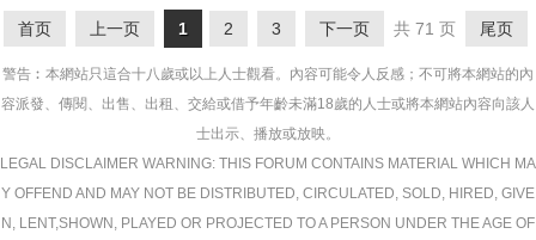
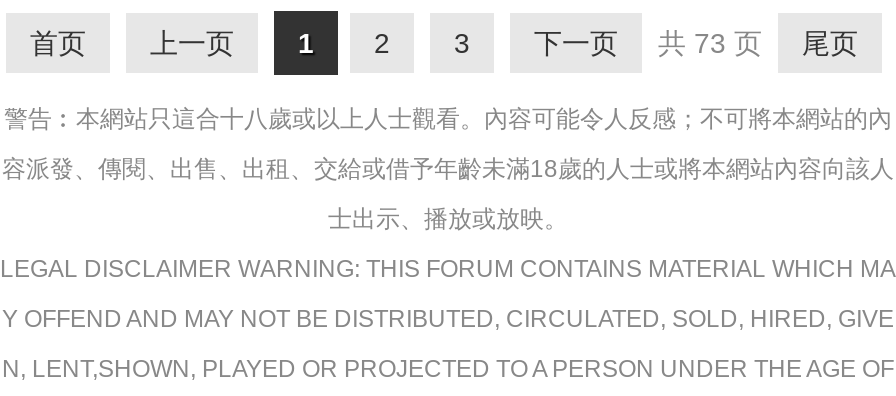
[18,19,513,38] 首页 上一页 1 2 3 下一页 共 71 页 尾页 -> [30,27,858,59] 首页 上一页 1 2 3 下一页 共 73 页 尾页

